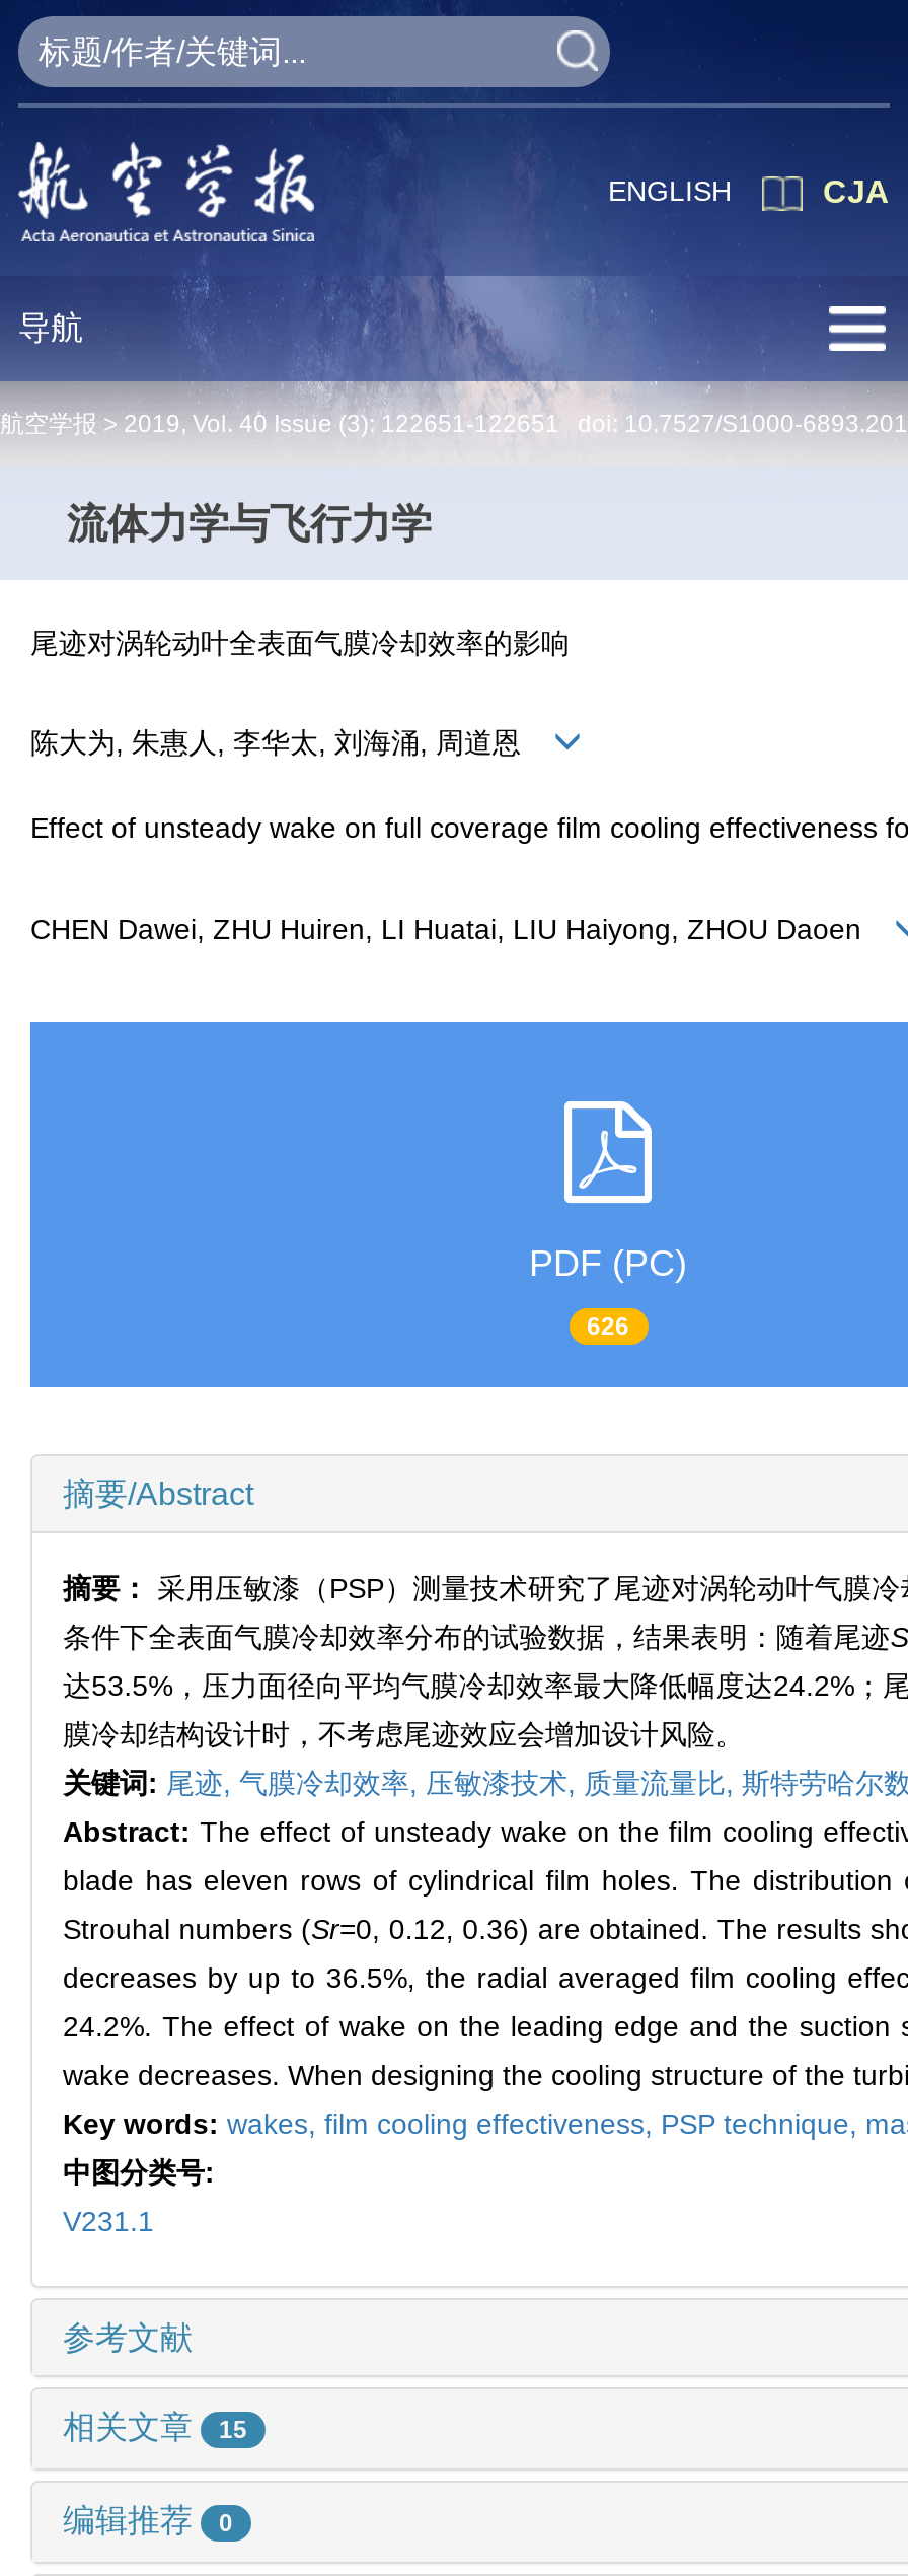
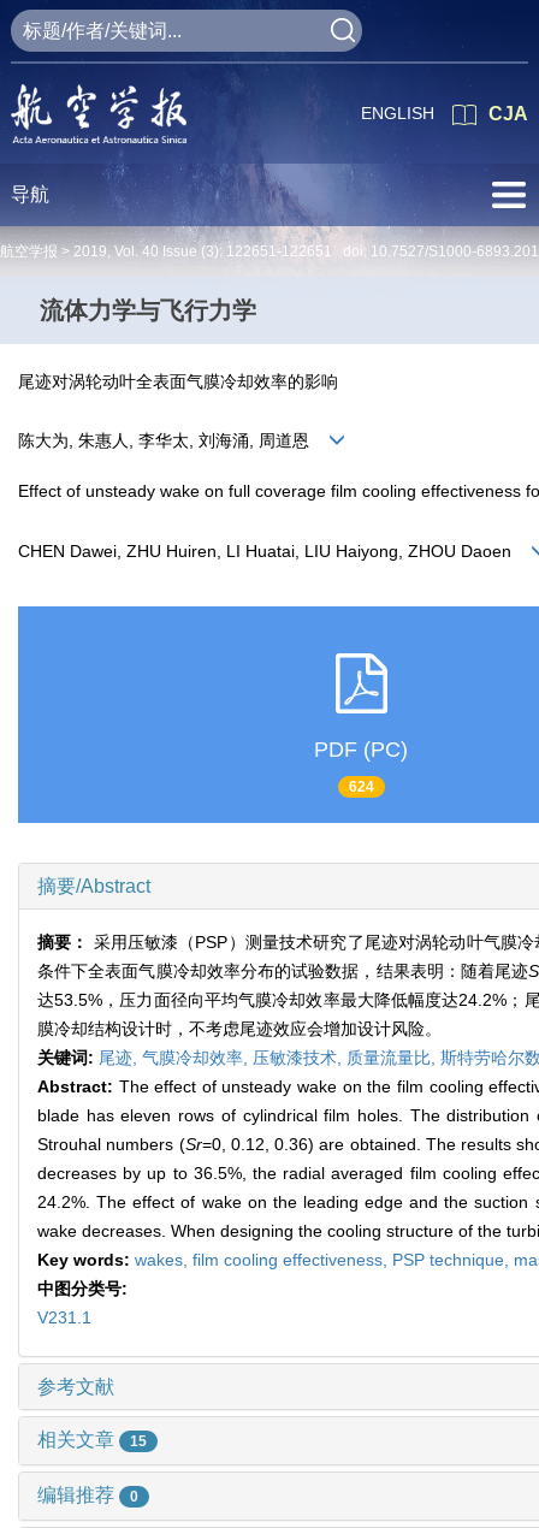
[587,1313,629,1341] 626 -> [348,779,374,796] 624

